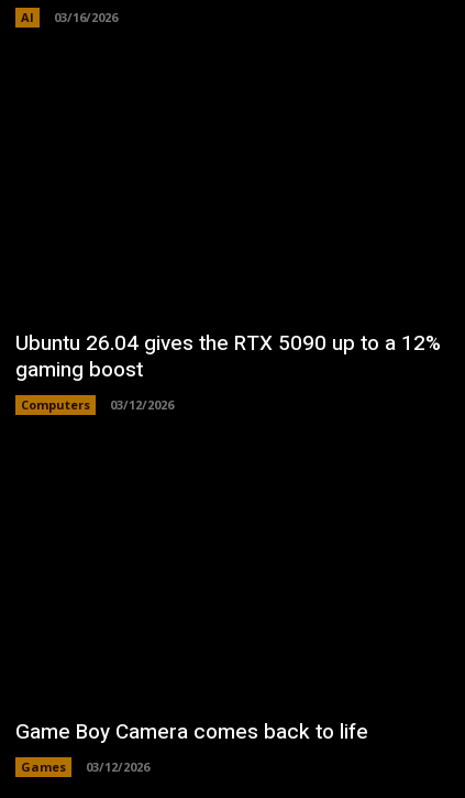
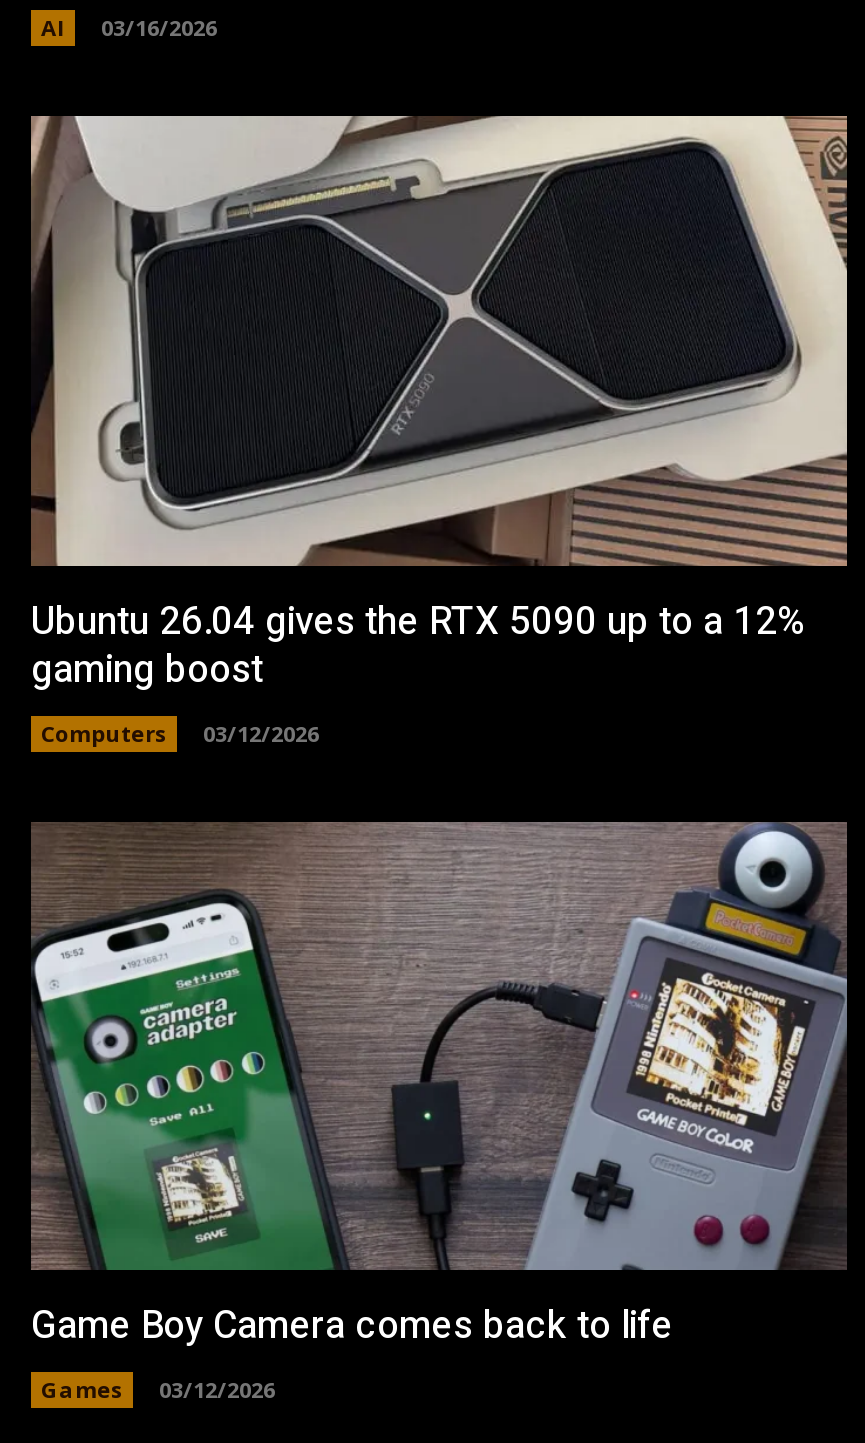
none -> [29,113,849,569] [image]
none -> [29,821,849,1273] [image]

